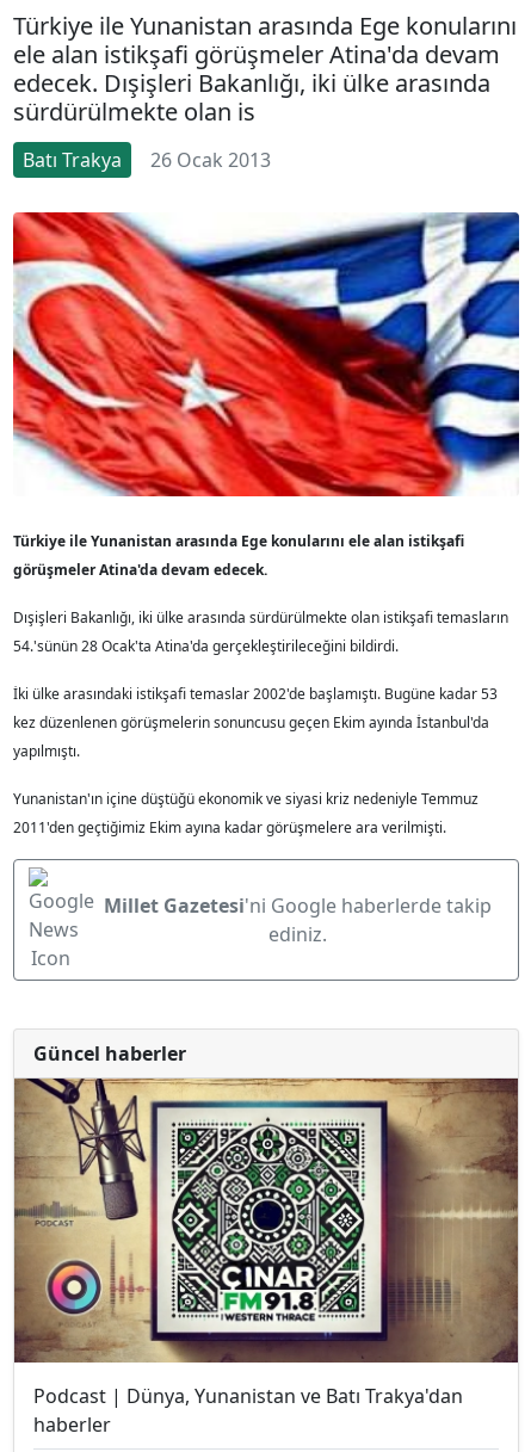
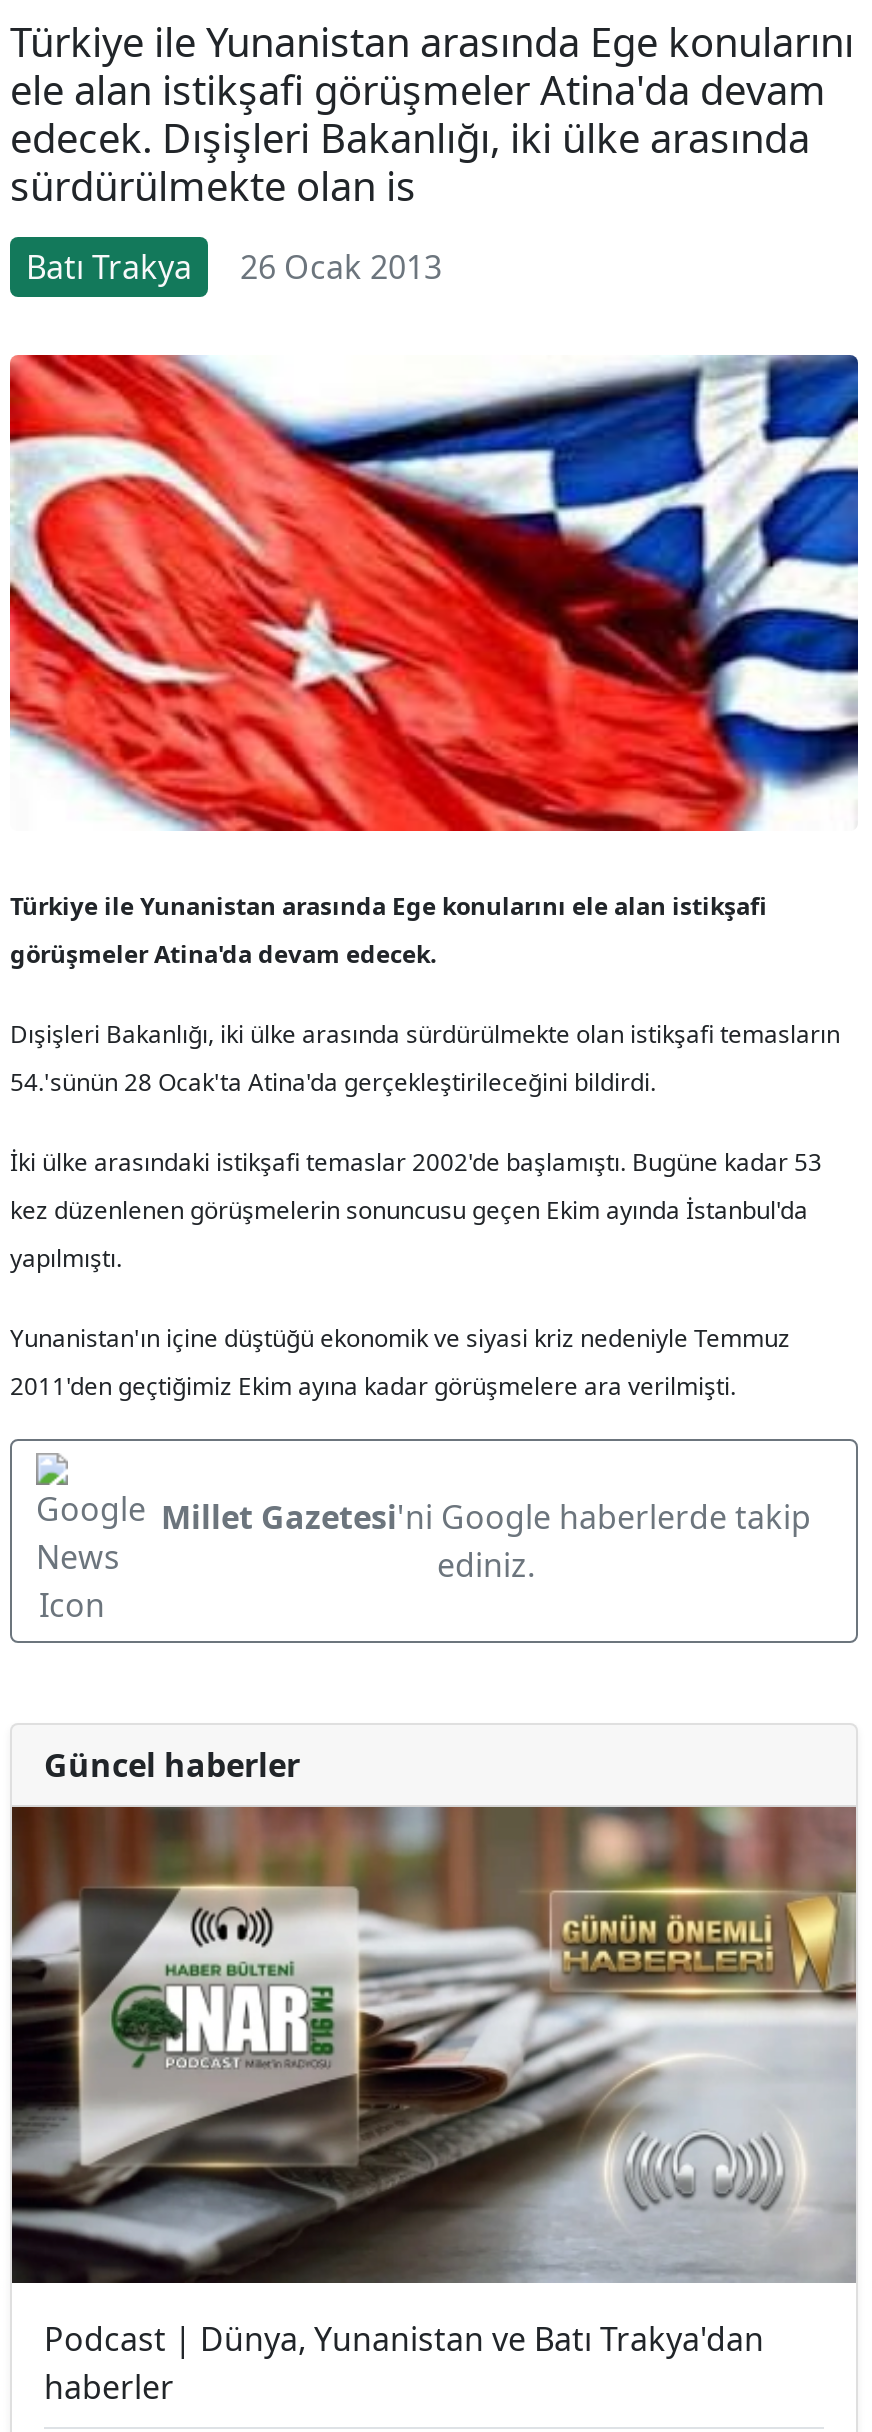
[13,1077,519,1364] [image] -> [10,1805,856,2285] [image]

